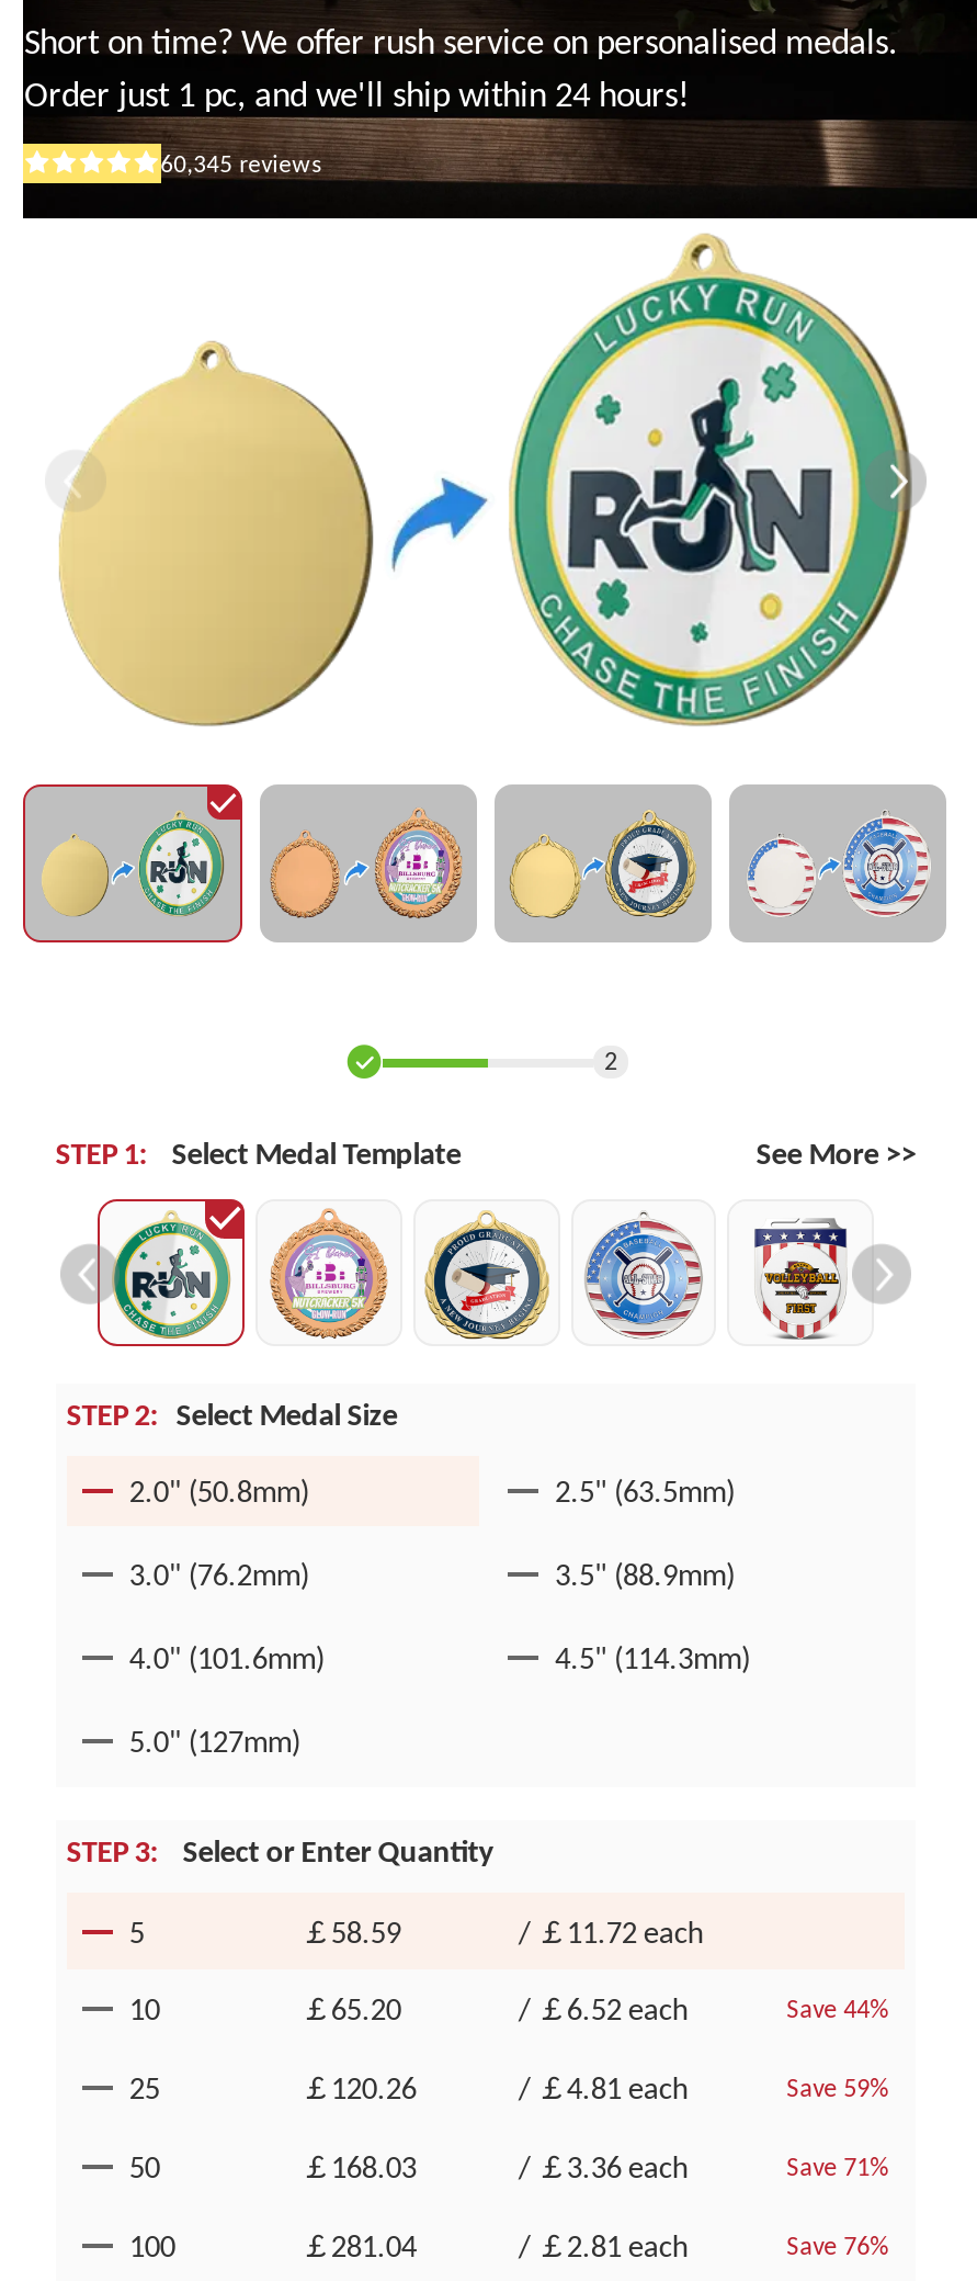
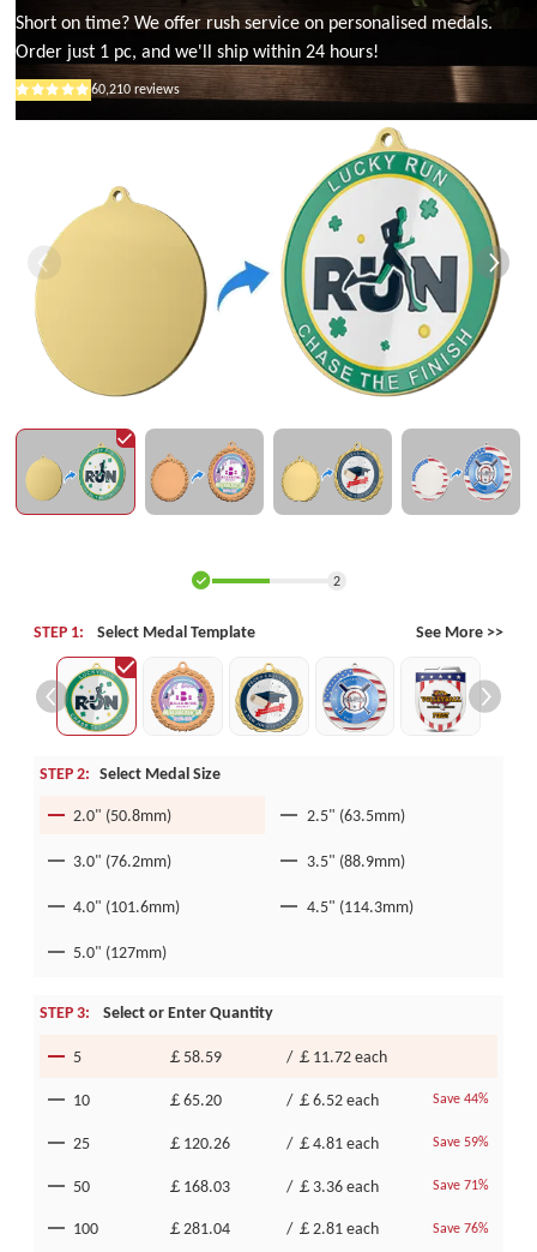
[160,147,323,178] 60,345 reviews -> [91,81,179,97] 60,210 reviews

